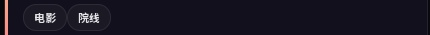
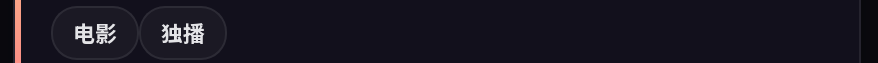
[78,9,100,25] 院线 -> [161,17,205,49] 独播

